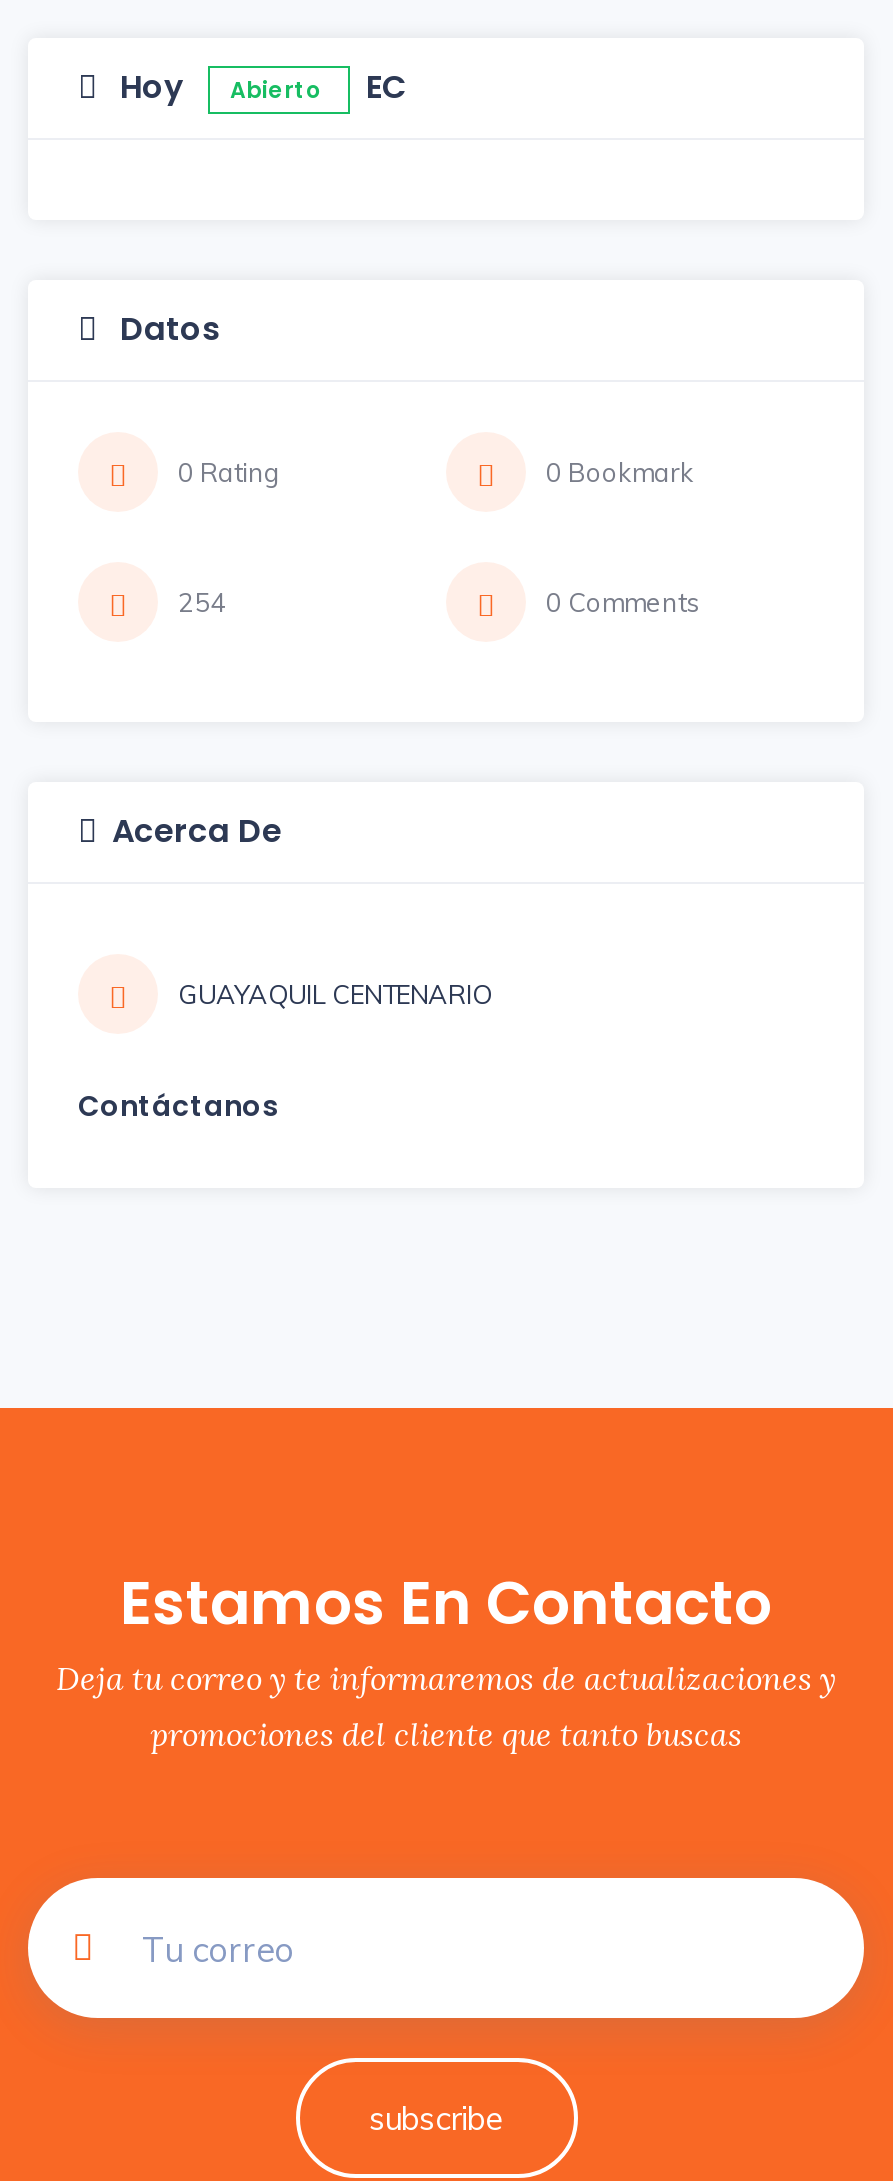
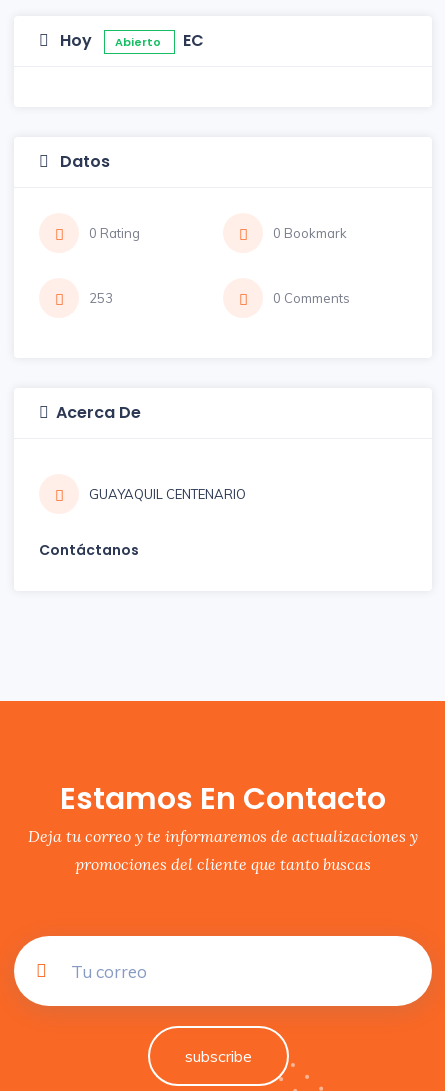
[178,586,226,618] 254 -> [89,290,113,306] 253

